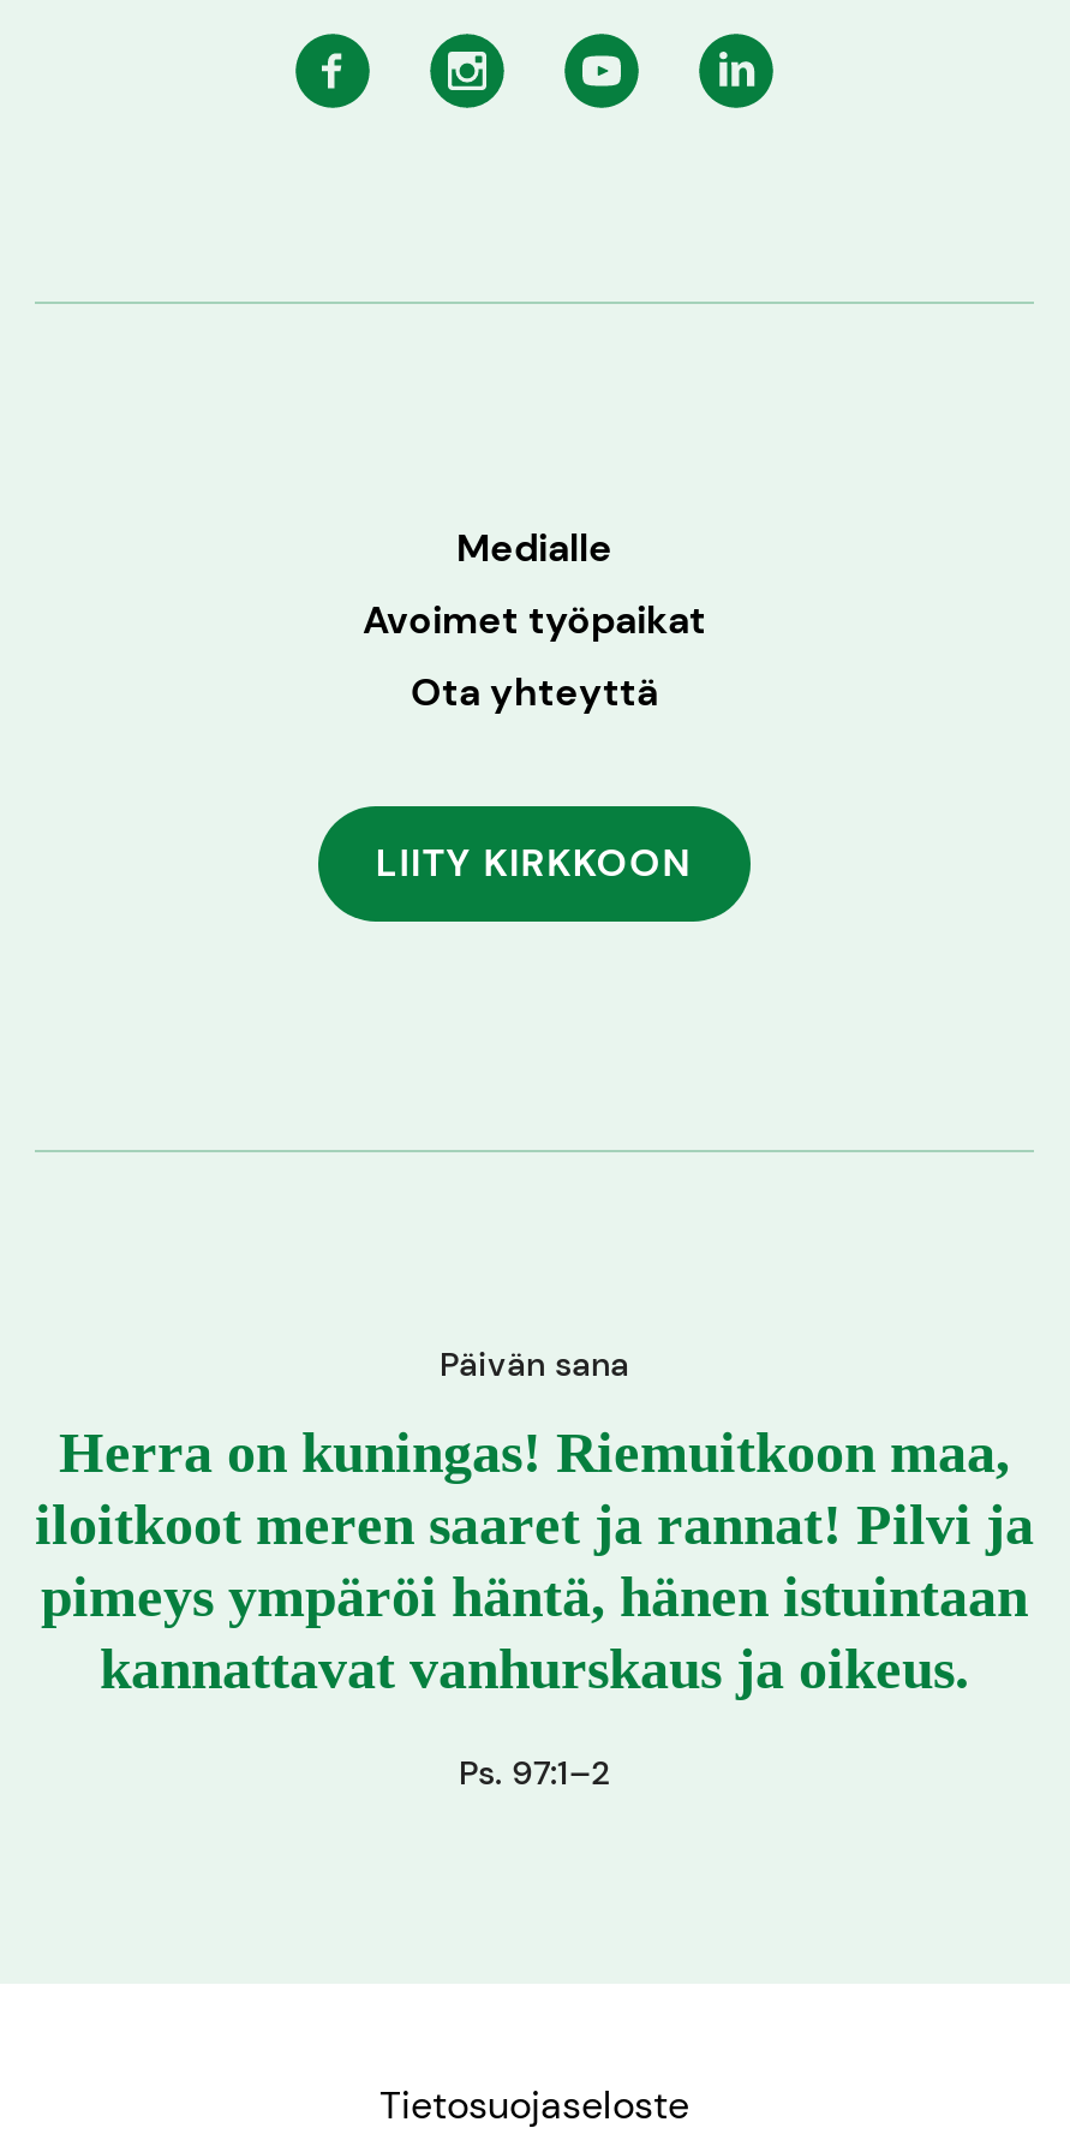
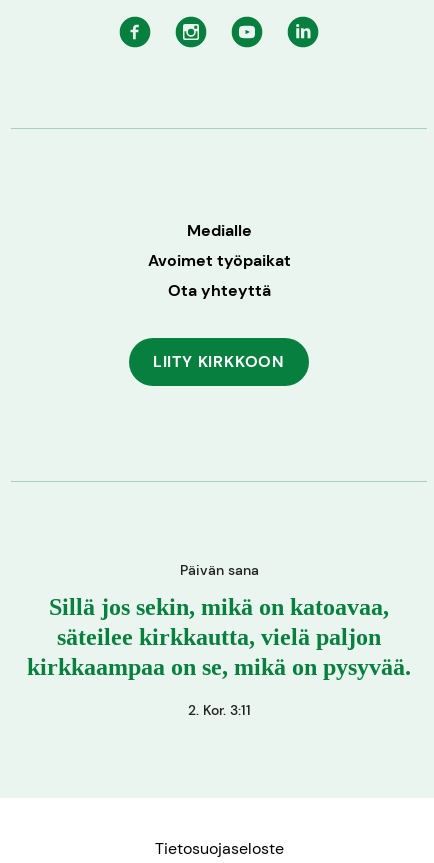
[35,1421,1034,1700] Herra on kuningas! Riemuitkoon maa, | iloitkoot meren saaret ja rannat! Pilvi ja | pimeys ympäröi häntä, hänen istuintaan | kannattavat vanhurskaus ja oikeus. -> [27,594,411,680] Sillä jos sekin, mikä on katoavaa, | säteilee kirkkautta, vielä paljon | kirkkaampaa on se, mikä on pysyvää.
[459,1751,610,1794] Ps. 97:1–2 -> [187,701,250,719] 2. Kor. 3:11

